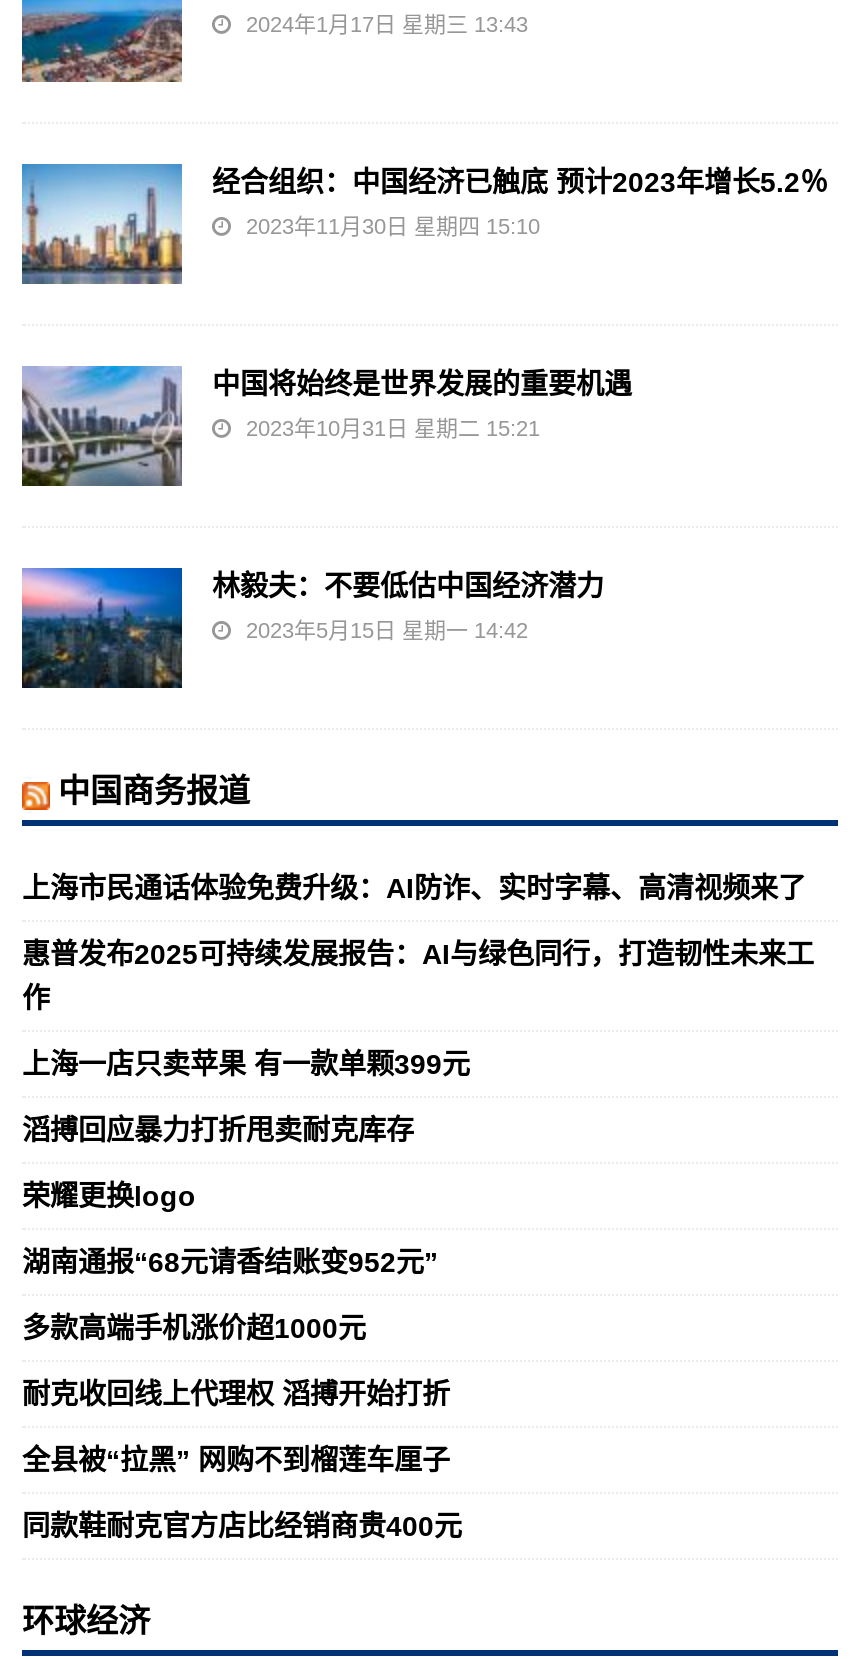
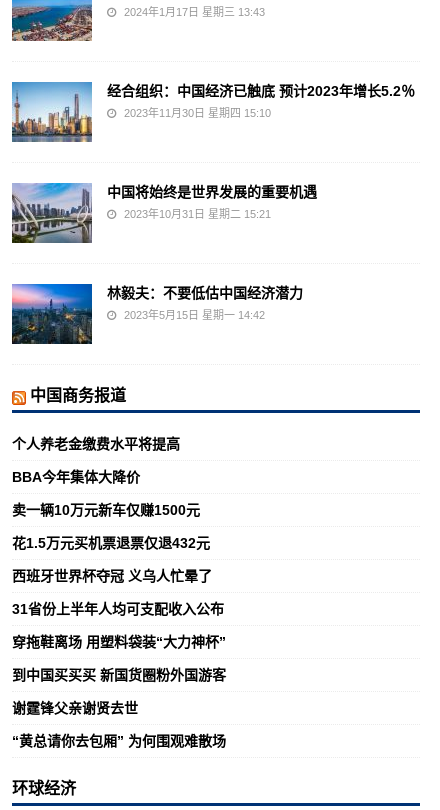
[22,872,806,904] 上海市民通话体验免费升级：AI防诈、实时字幕、高清视频来了 -> [12,436,180,452] 个人养老金缴费水平将提高
[22,938,814,1014] 惠普发布2025可持续发展报告：AI与绿色同行，打造韧性未来工 | 作 -> [12,469,140,485] BBA今年集体大降价
[22,1048,470,1080] 上海一店只卖苹果 有一款单颗399元 -> [12,502,200,518] 卖一辆10万元新车仅赚1500元
[22,1114,414,1146] 滔搏回应暴力打折甩卖耐克库存 -> [12,535,210,551] 花1.5万元买机票退票仅退432元
[22,1180,196,1212] 荣耀更换logo -> [12,568,212,584] 西班牙世界杯夺冠 义乌人忙晕了
[22,1246,438,1278] 湖南通报“68元请香结账变952元” -> [12,601,224,617] 31省份上半年人均可支配收入公布
[22,1312,366,1344] 多款高端手机涨价超1000元 -> [12,634,226,650] 穿拖鞋离场 用塑料袋装“大力神杯”
[22,1378,450,1410] 耐克收回线上代理权 滔搏开始打折 -> [12,667,226,683] 到中国买买买 新国货圈粉外国游客
[22,1444,450,1476] 全县被“拉黑” 网购不到榴莲车厘子 -> [12,700,138,716] 谢霆锋父亲谢贤去世
[22,1510,462,1542] 同款鞋耐克官方店比经销商贵400元 -> [12,733,226,749] “黄总请你去包厢” 为何围观难散场

